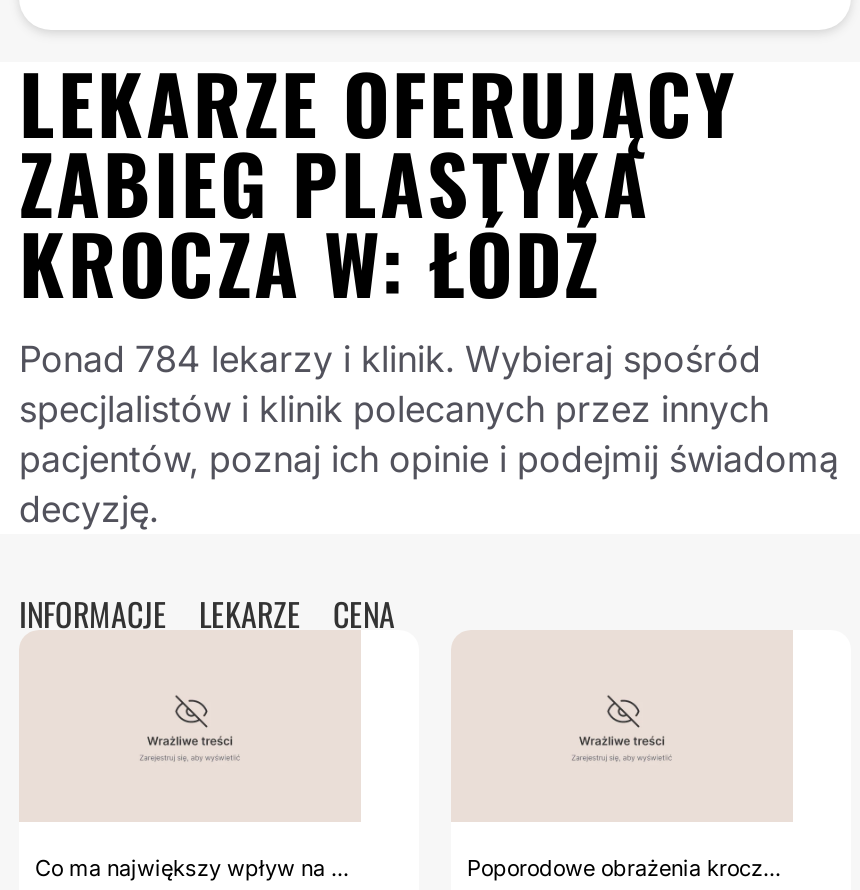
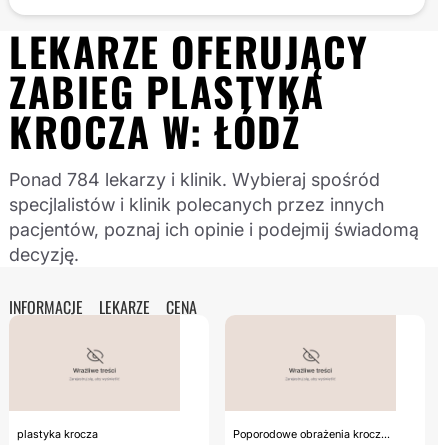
[35,854,349,882] Co ma największy wpływ na ... -> [17,427,98,441] plastyka krocza

